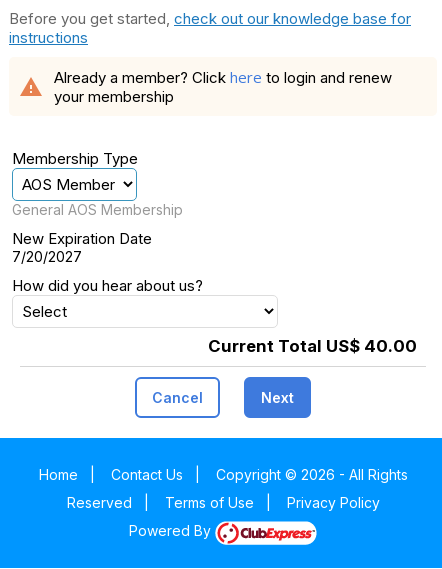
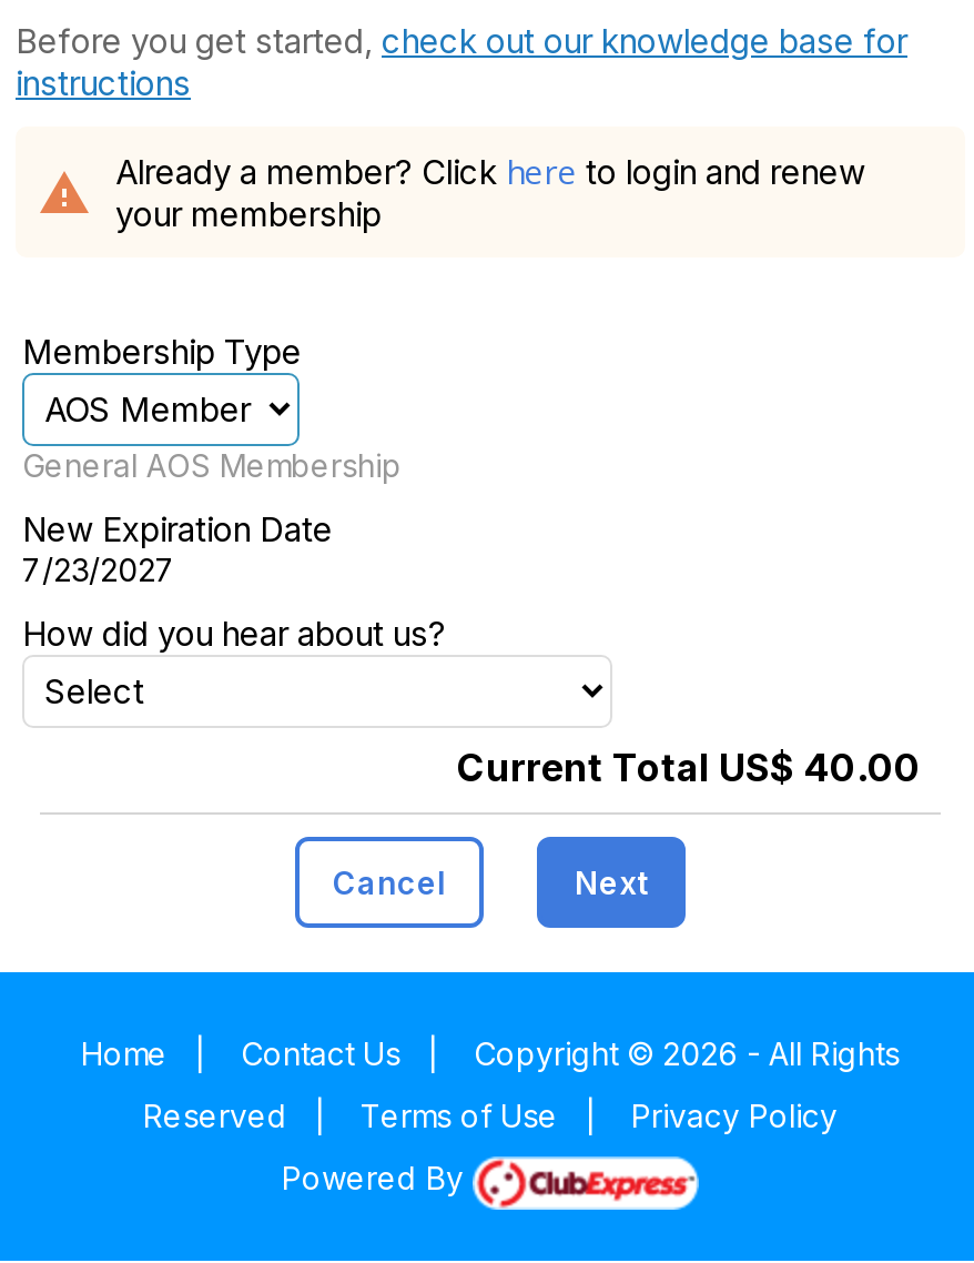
[12,248,82,265] 7/20/2027 -> [22,551,175,589] 7/23/2027

